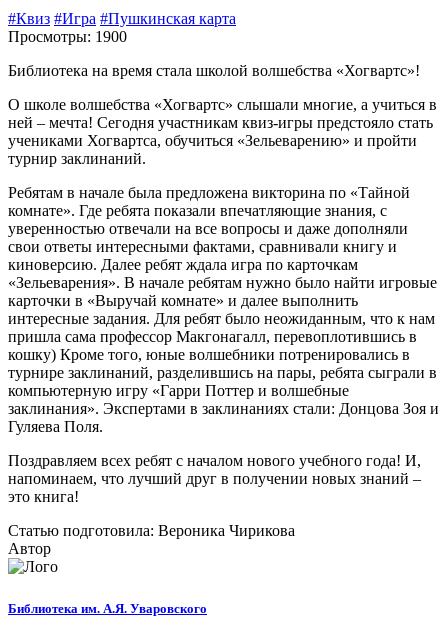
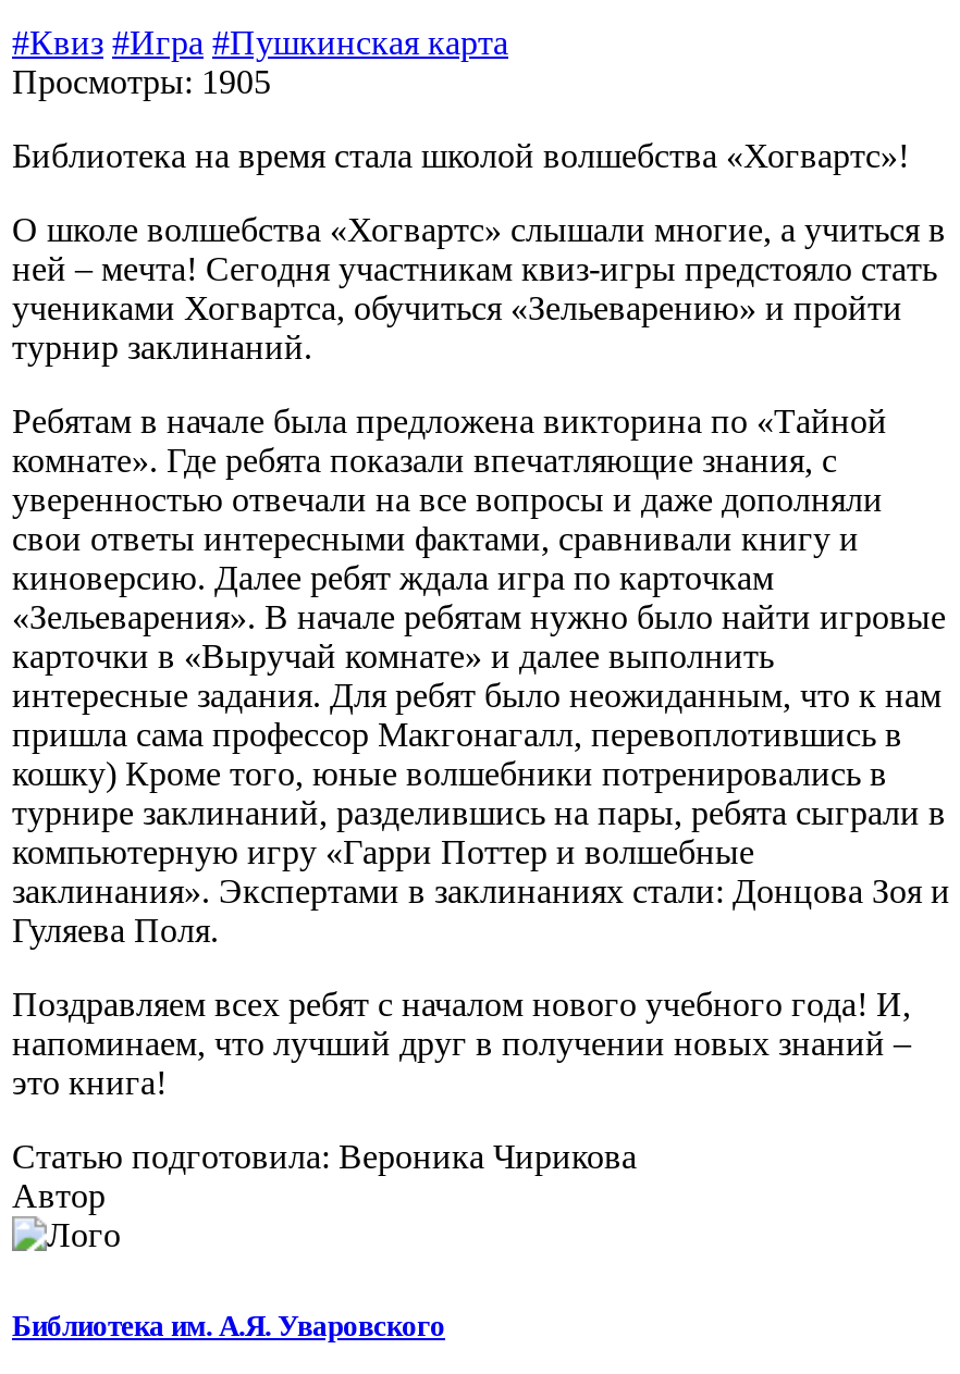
[8,28,127,45] Просмотры: 1900 -> [12,64,271,101] Просмотры: 1905

